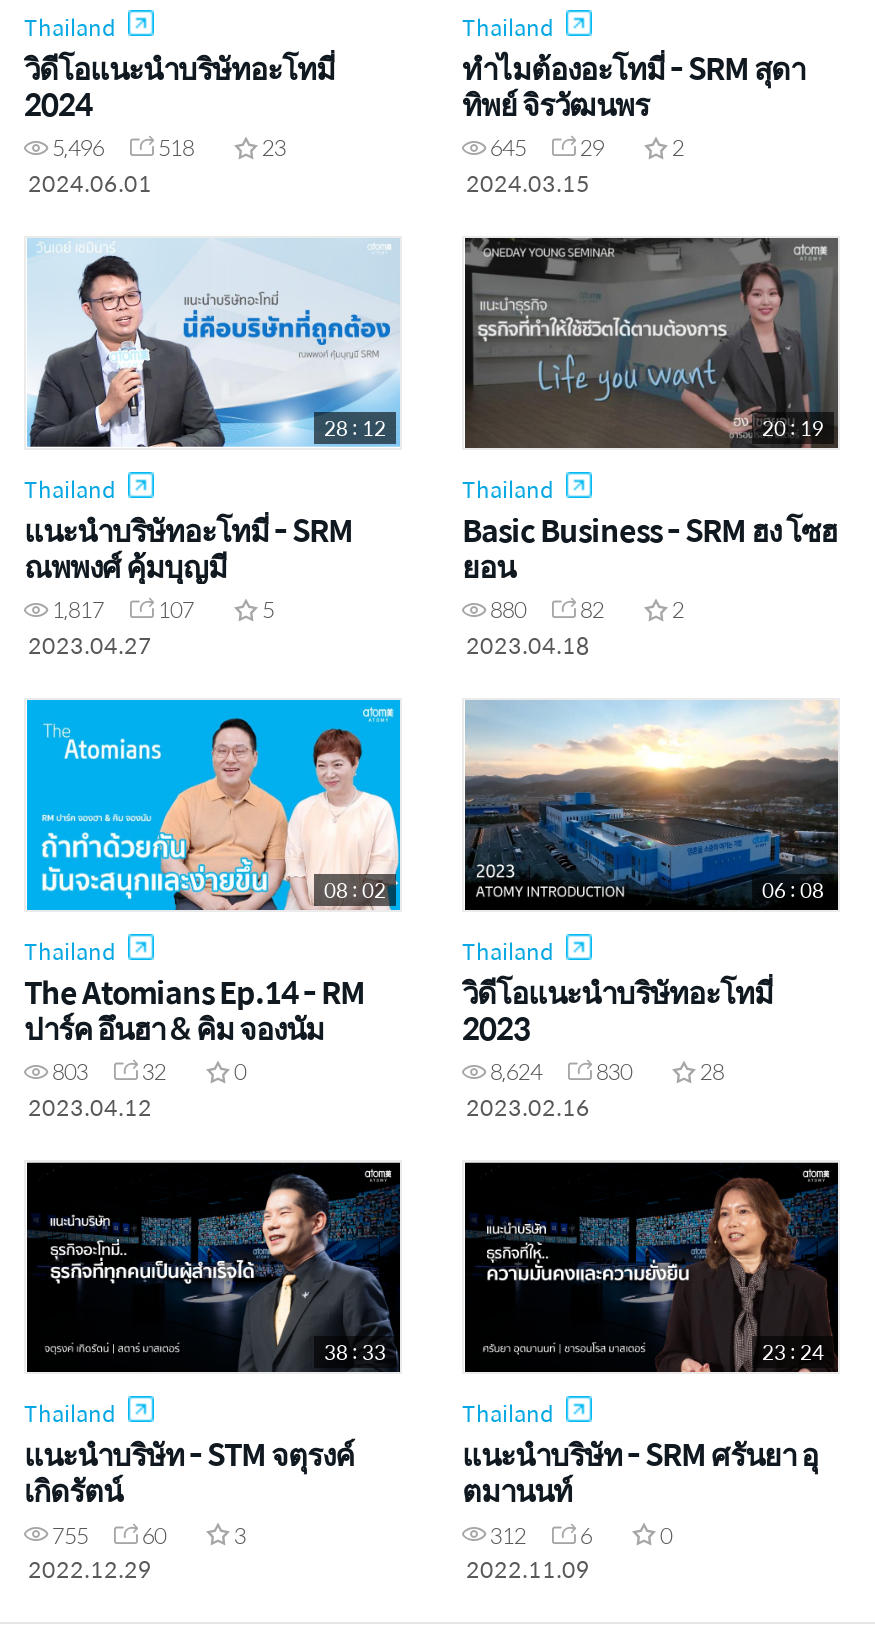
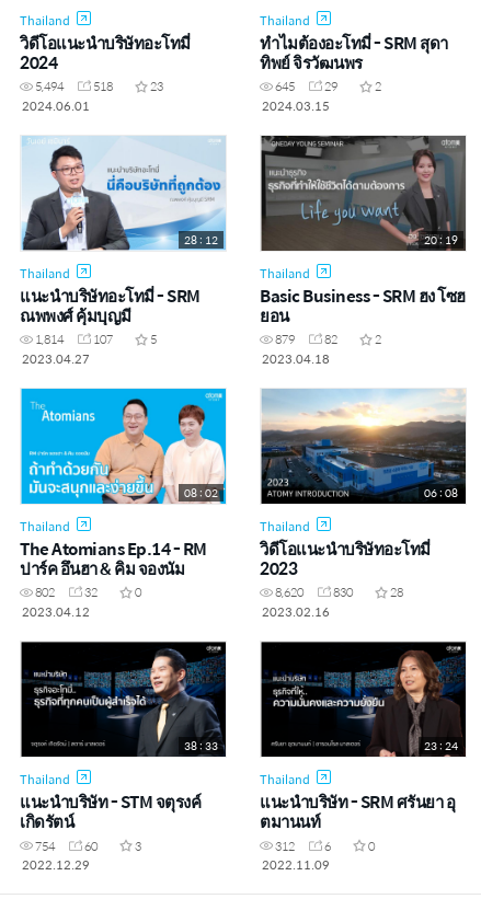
[52,130,286,164] 5,496 518 23 -> [35,77,163,95] 5,494 518 23
[52,592,274,626] 1,817 107 5 -> [35,330,157,348] 1,814 107 5
[490,592,684,626] 880 82 2 -> [275,330,381,348] 879 82 2
[52,1055,246,1089] 803 32 0 -> [35,583,141,602] 802 32 0
[490,1055,724,1089] 8,624 830 28 -> [275,583,403,602] 8,620 830 28
[52,1517,246,1551] 755 60 3 -> [35,836,141,855] 754 60 3

